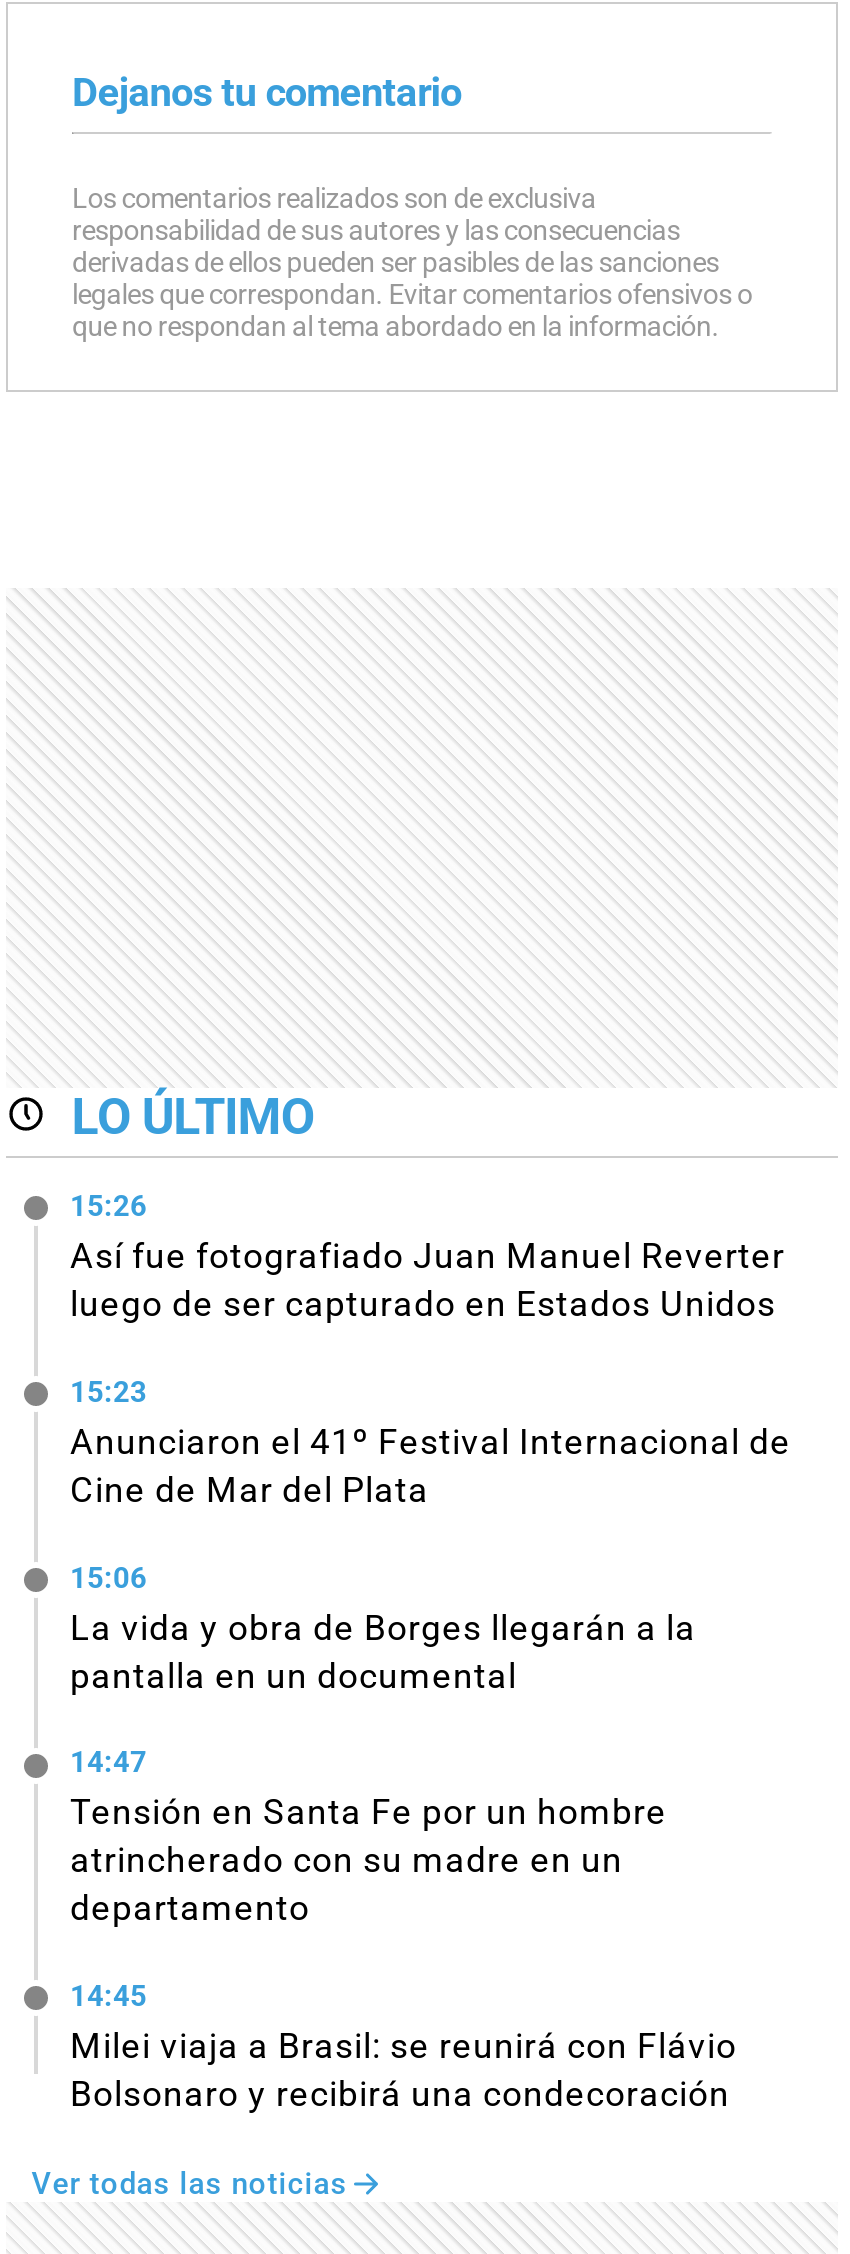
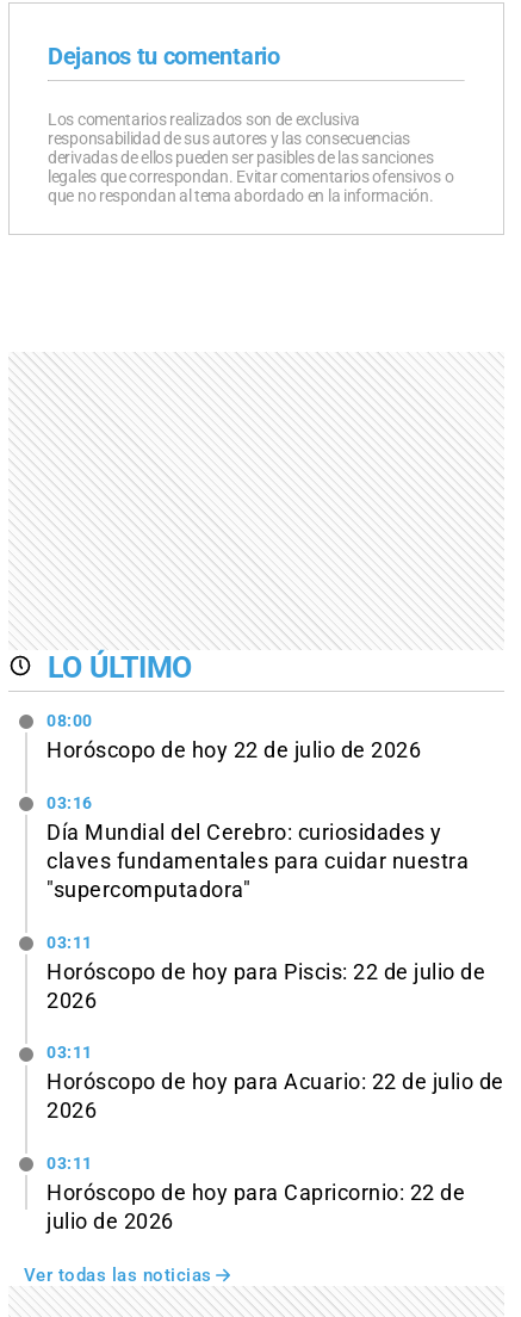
[70,1190,785,1324] 15:26 | Así fue fotografiado Juan Manuel Reverter | luego de ser capturado en Estados Unidos -> [46,711,421,762] 08:00 | Horóscopo de hoy 22 de julio de 2026
[70,1375,791,1509] 15:23 | Anunciaron el 41º Festival Internacional de | Cine de Mar del Plata -> [46,793,469,902] 03:16 | Día Mundial del Cerebro: curiosidades y | claves fundamentales para cuidar nuestra | "supercomputadora"
[70,1561,696,1695] 15:06 | La vida y obra de Borges llegarán a la | pantalla en un documental -> [46,932,485,1012] 03:11 | Horóscopo de hoy para Piscis: 22 de julio de | 2026
[70,1747,667,1929] 14:47 | Tensión en Santa Fe por un hombre | atrincherado con su madre en un | departamento -> [46,1043,504,1123] 03:11 | Horóscopo de hoy para Acuario: 22 de julio de | 2026
[70,1980,737,2114] 14:45 | Milei viaja a Brasil: se reunirá con Flávio | Bolsonaro y recibirá una condecoración -> [46,1154,465,1234] 03:11 | Horóscopo de hoy para Capricornio: 22 de | julio de 2026

